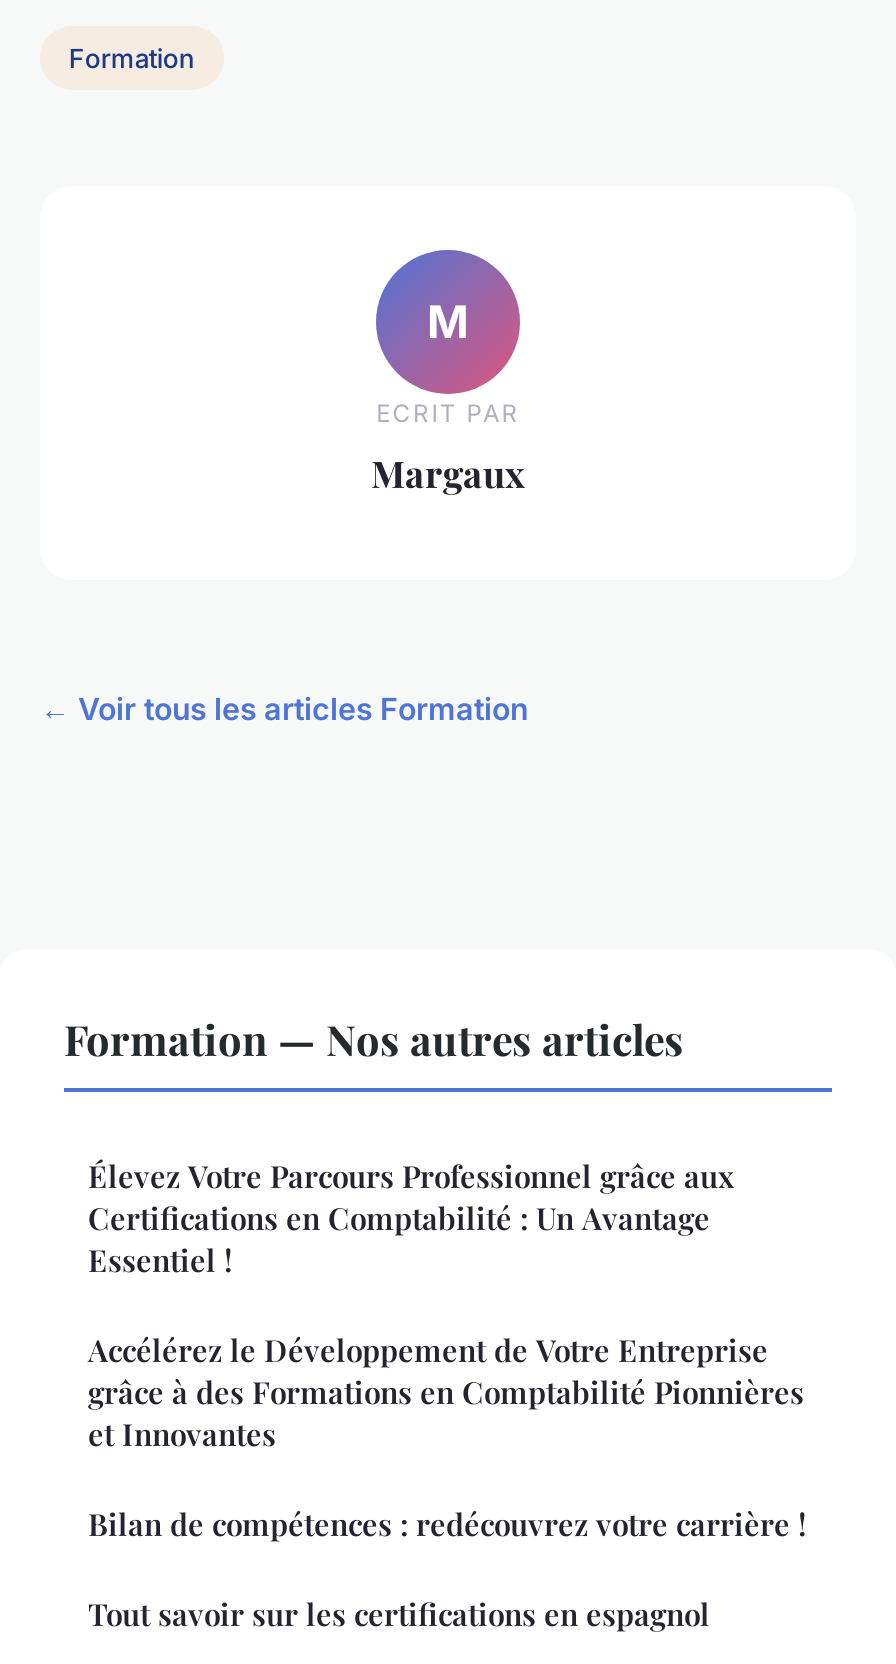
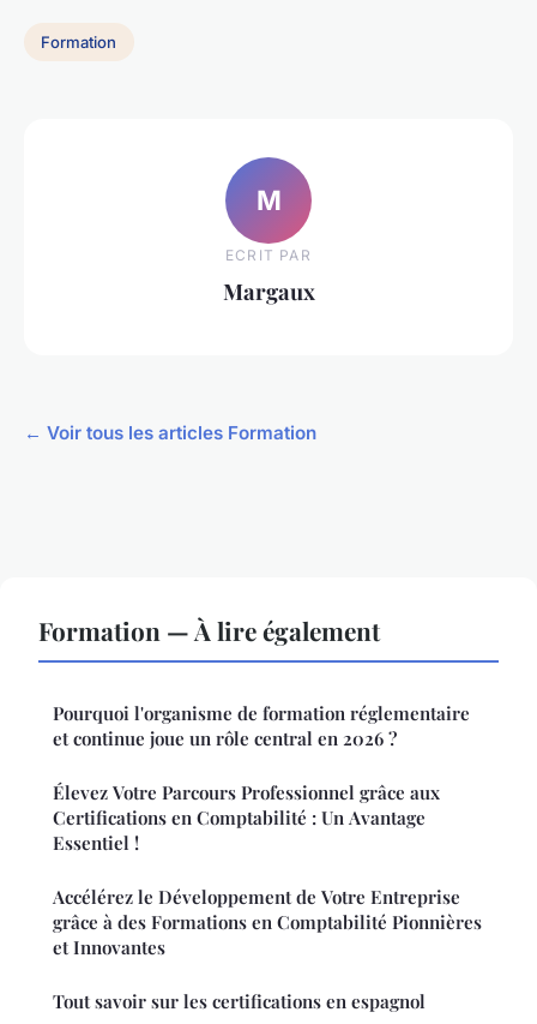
[64,1010,684,1066] Formation — Nos autres articles -> [38,613,470,750] Formation — À lire également | Pourquoi l'organisme de formation réglementaire | et continue joue un rôle central en 2026 ?
moved [88,1156,804,1454] -> [53,780,482,959]: Élevez Votre Parcours Professionnel grâce aux | Certifications en Comptabilité : Un Avantage | Essentiel ! | Accélérez le Développement de Votre Entreprise | grâce à des Formations en Comptabilité Pionnières | et Innovantes
[88,1504,806,1544] Bilan de compétences : redécouvrez votre carrière ! -> none

